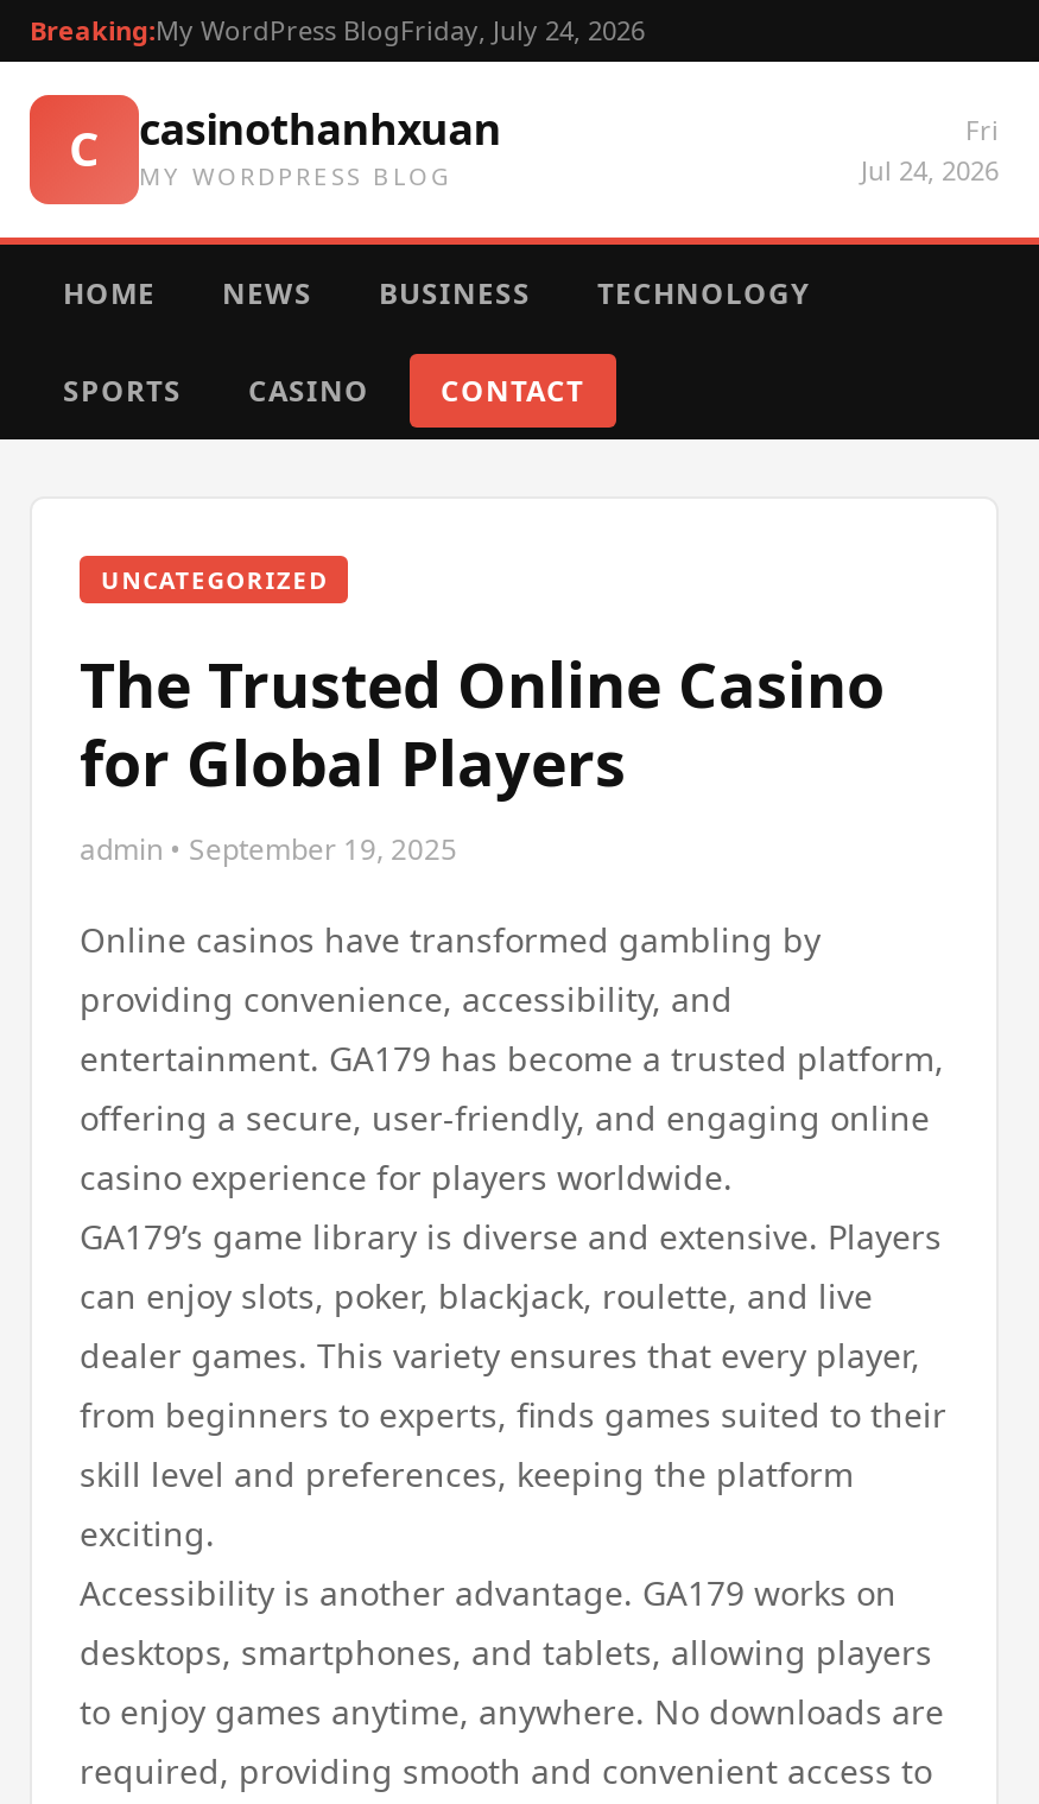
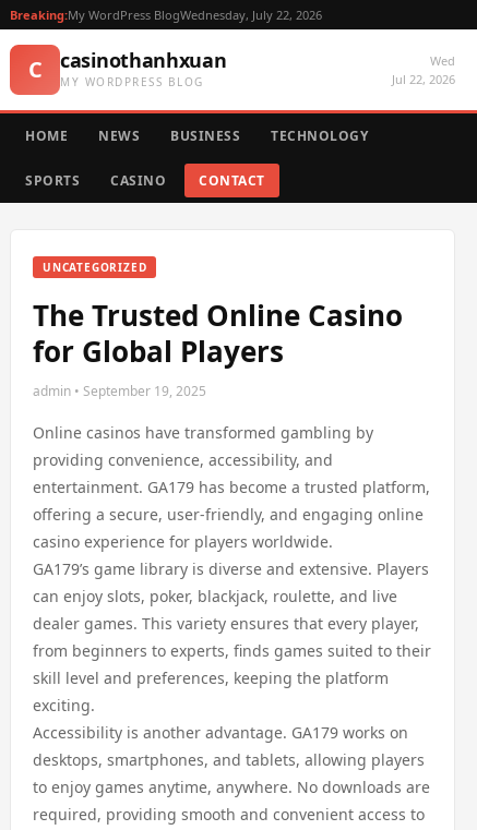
[30,12,645,48] Breaking:My WordPress BlogFriday, July 24, 2026 -> [10,7,322,23] Breaking:My WordPress BlogWednesday, July 22, 2026
[861,112,999,188] Fri | Jul 24, 2026 -> [392,52,455,87] Wed | Jul 22, 2026

